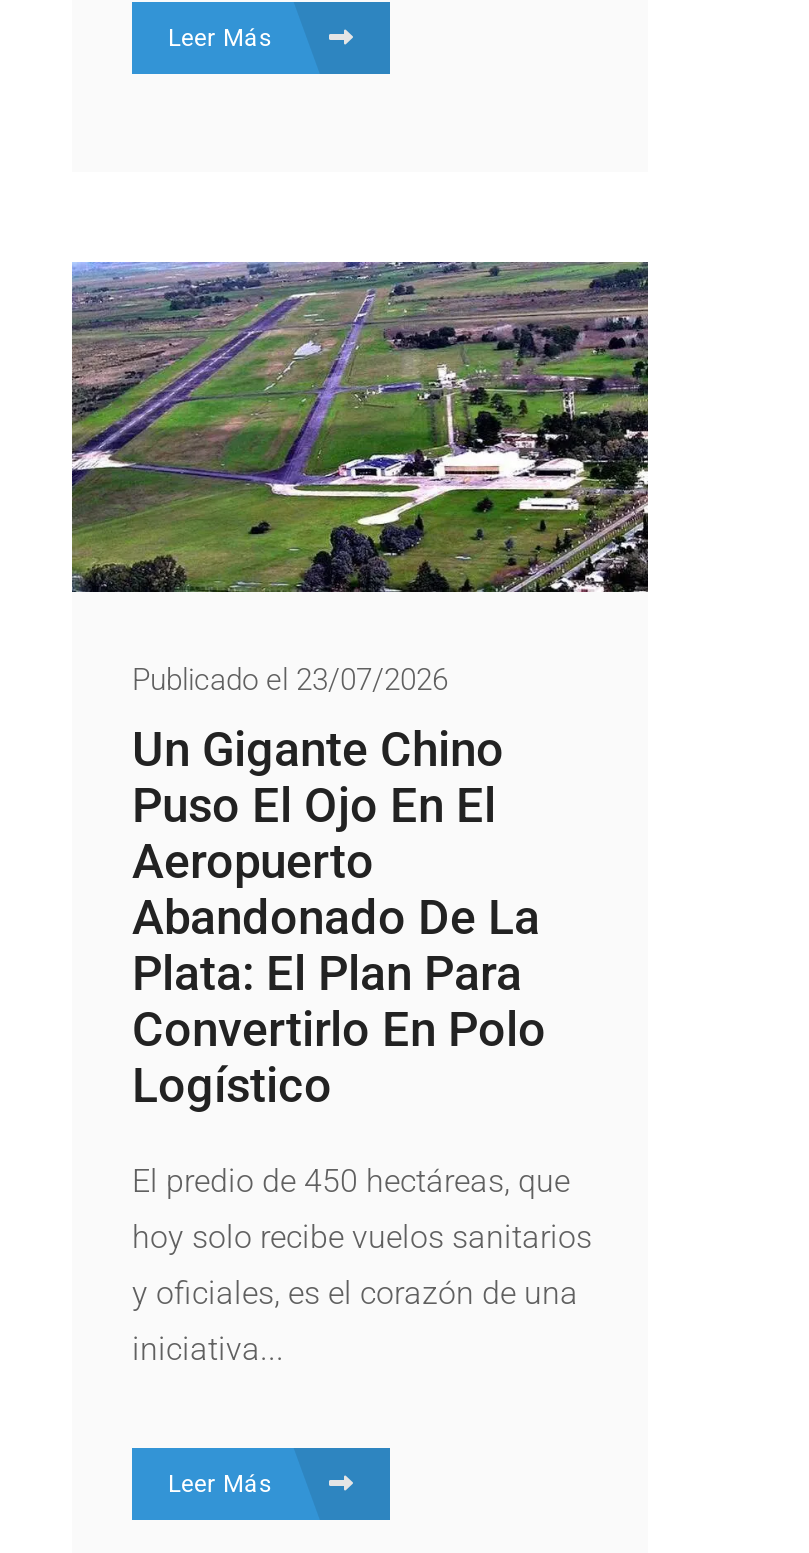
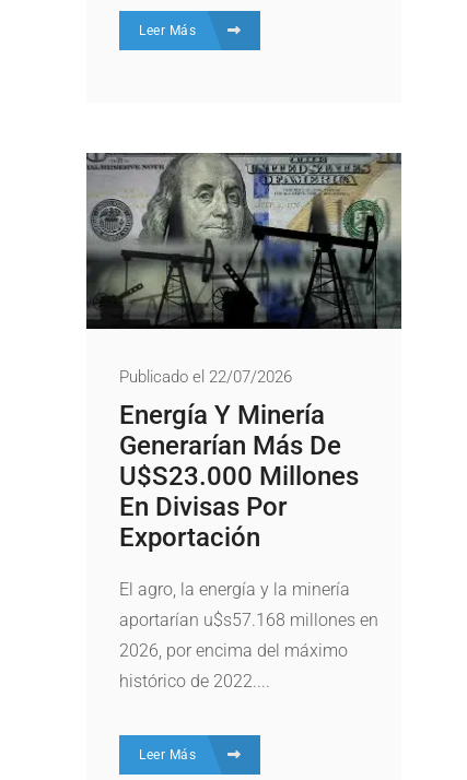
[72,260,648,1114] [image] | Publicado el 23/07/2026 | Un Gigante Chino | Puso El Ojo En El | Aeropuerto | Abandonado De La | Plata: El Plan Para | Convertirlo En Polo | Logístico -> [86,152,402,553] [image] | Publicado el 22/07/2026 | Energía Y Minería | Generarían Más De | U$s23.000 Millones | En Divisas Por | Exportación
[132,1162,570,1200] El predio de 450 hectáreas, que -> [119,579,350,600] El agro, la energía y la minería
[132,1218,592,1256] hoy solo recibe vuelos sanitarios -> [119,609,378,630] aportarían u$s57.168 millones en
[132,1274,578,1312] y oficiales, es el corazón de una -> [119,640,348,661] 2026, por encima del máximo
[132,1330,284,1368] iniciativa... -> [119,671,270,691] histórico de 2022....

